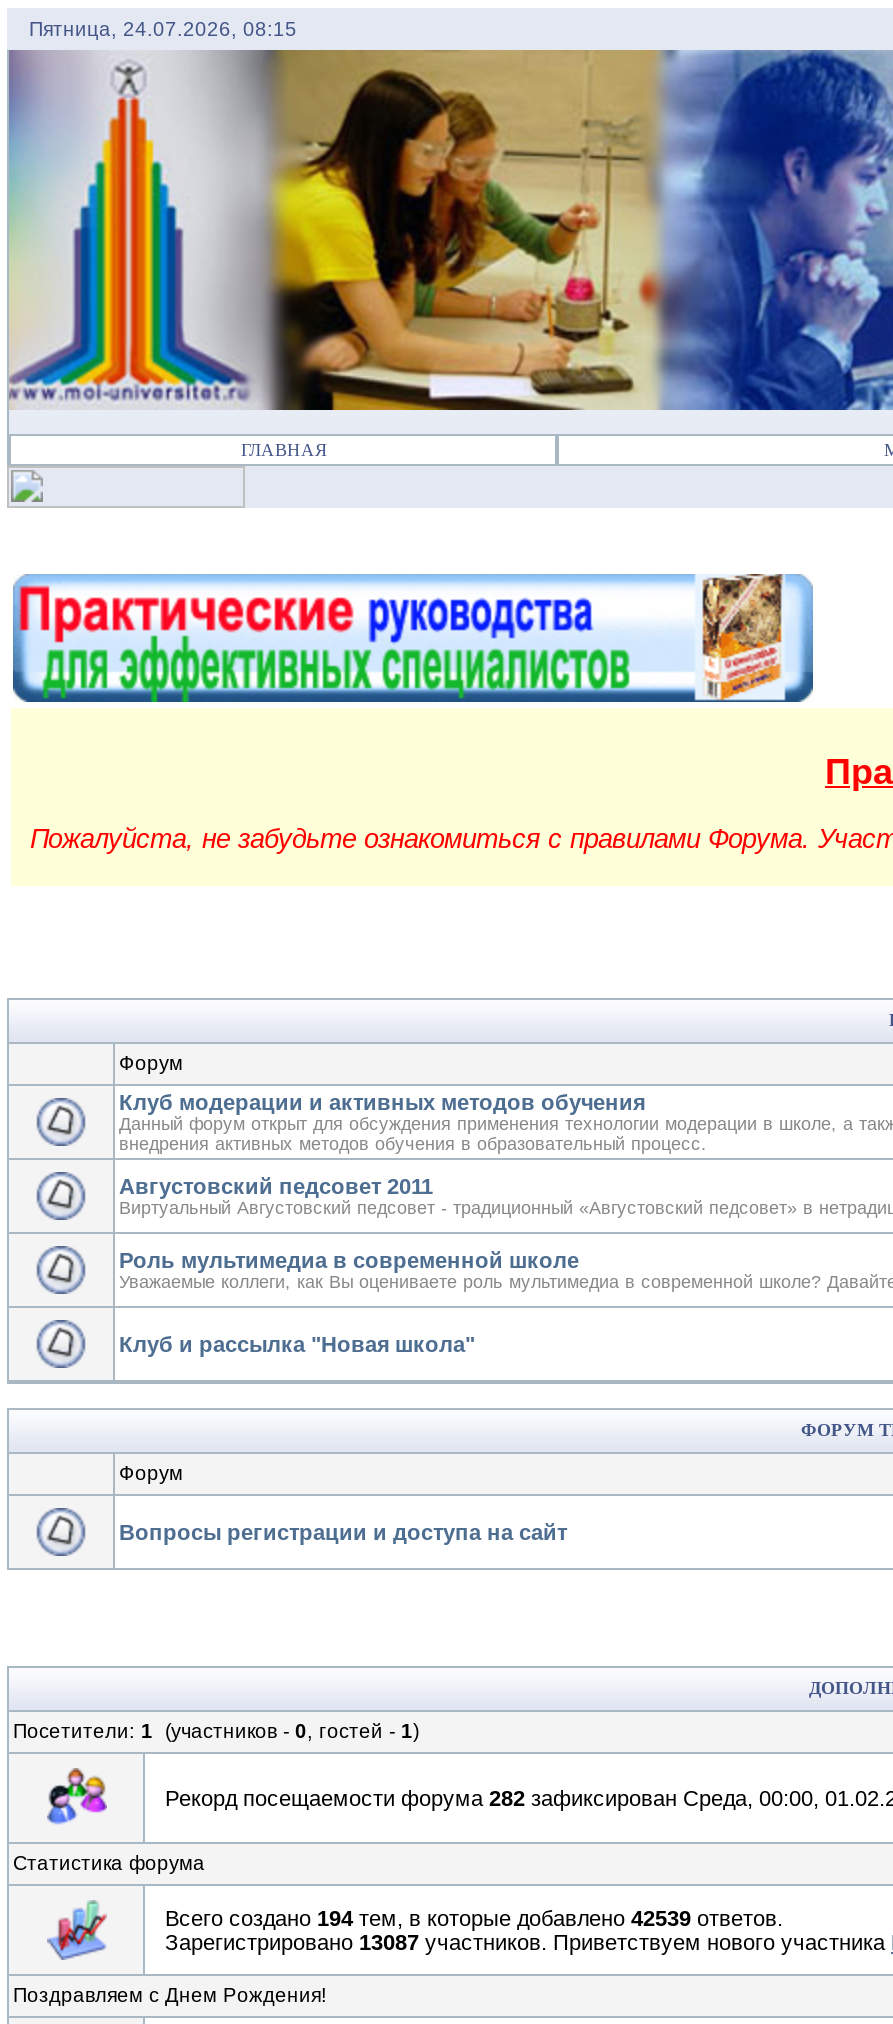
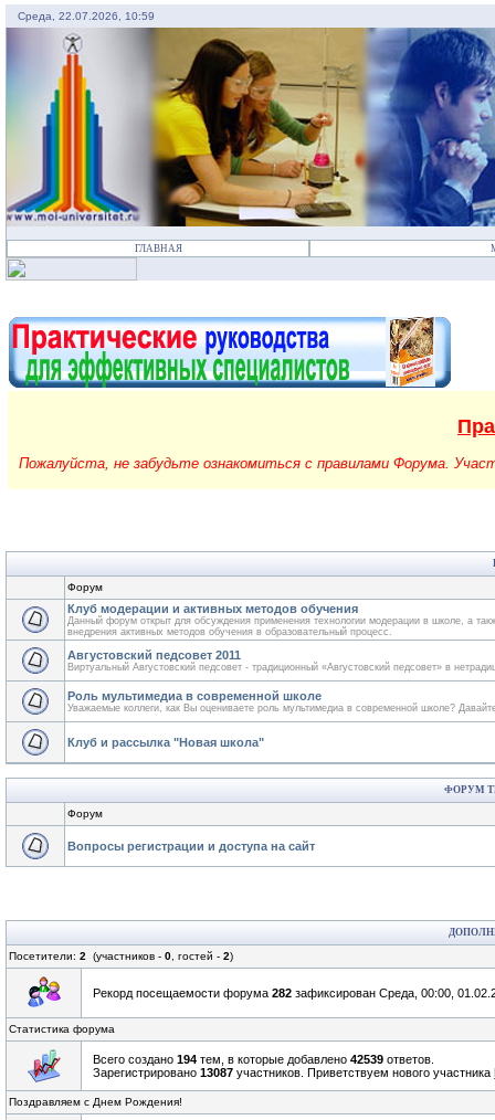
[29,18,297,40] Пятница, 24.07.2026, 08:15 -> [18,10,155,22] Среда, 22.07.2026, 10:59
[13,1720,419,1742] Посетители: 1 (участников - 0, гостей - 1) -> [9,950,233,962] Посетители: 2 (участников - 0, гостей - 2)

